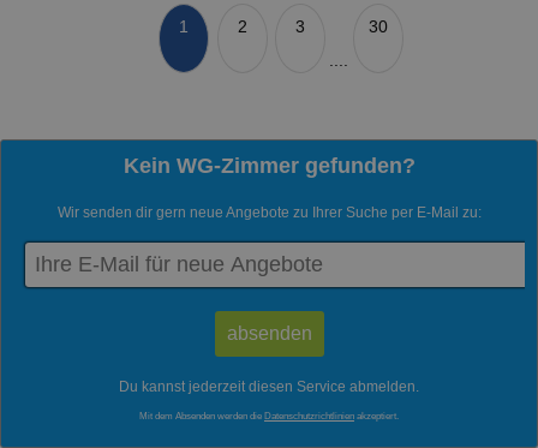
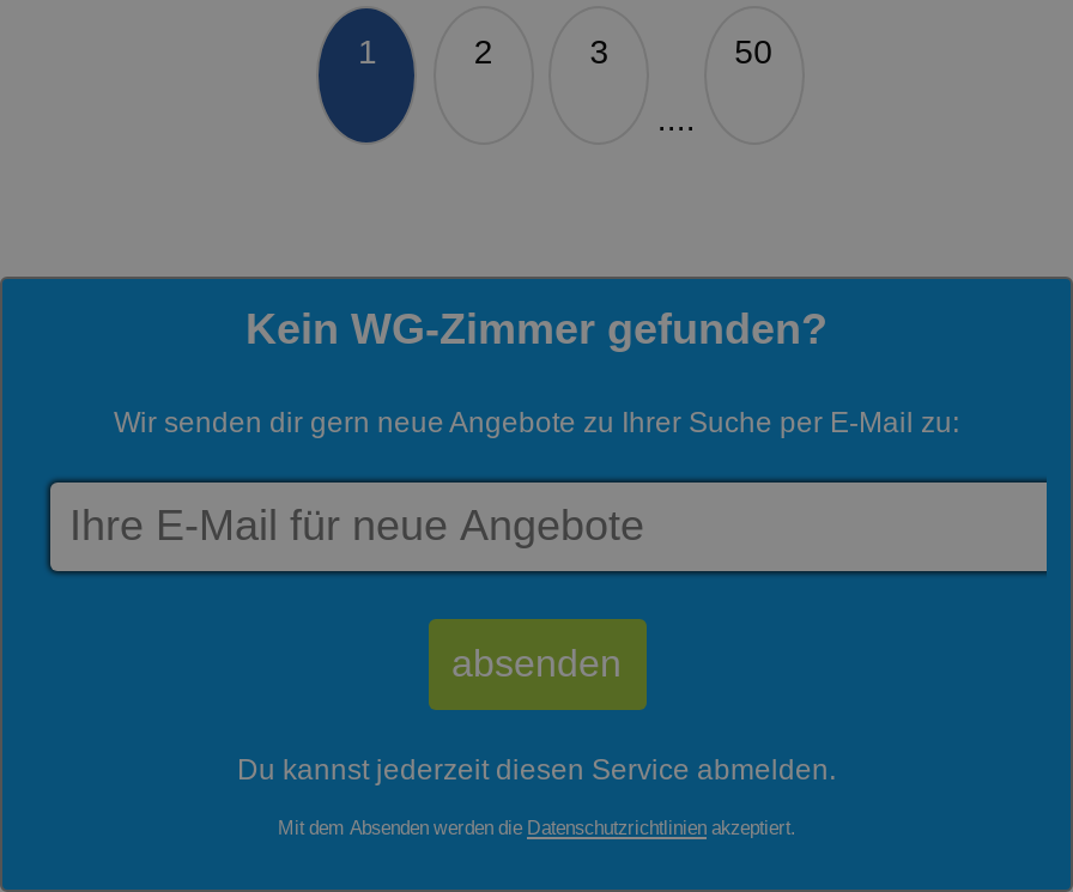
[368,17,387,36] 30 -> [734,33,773,71] 50

